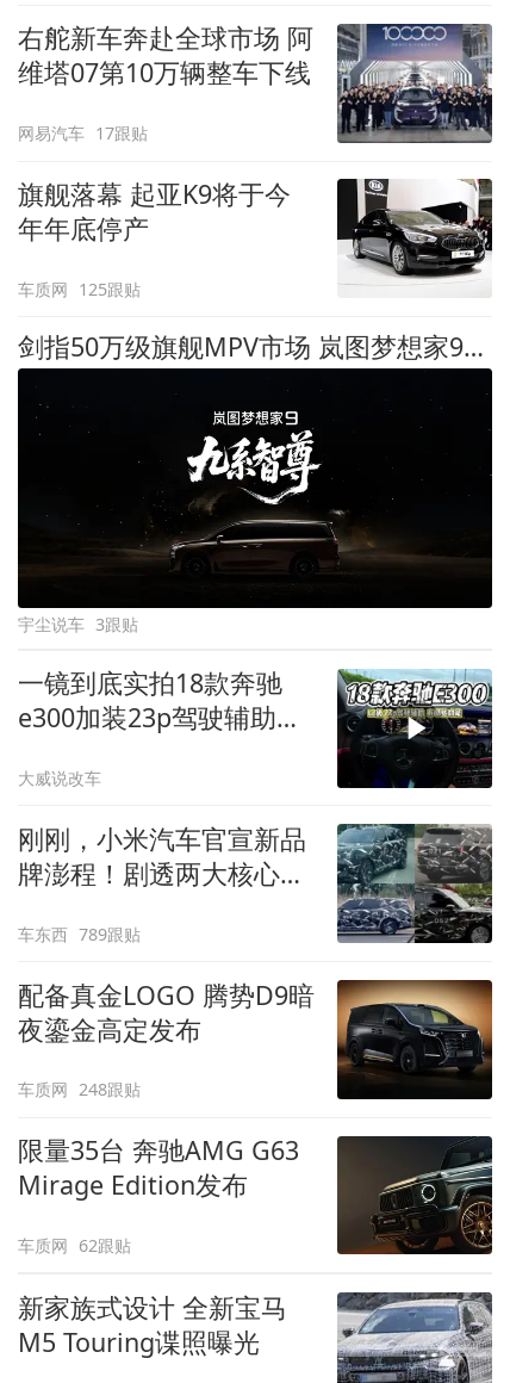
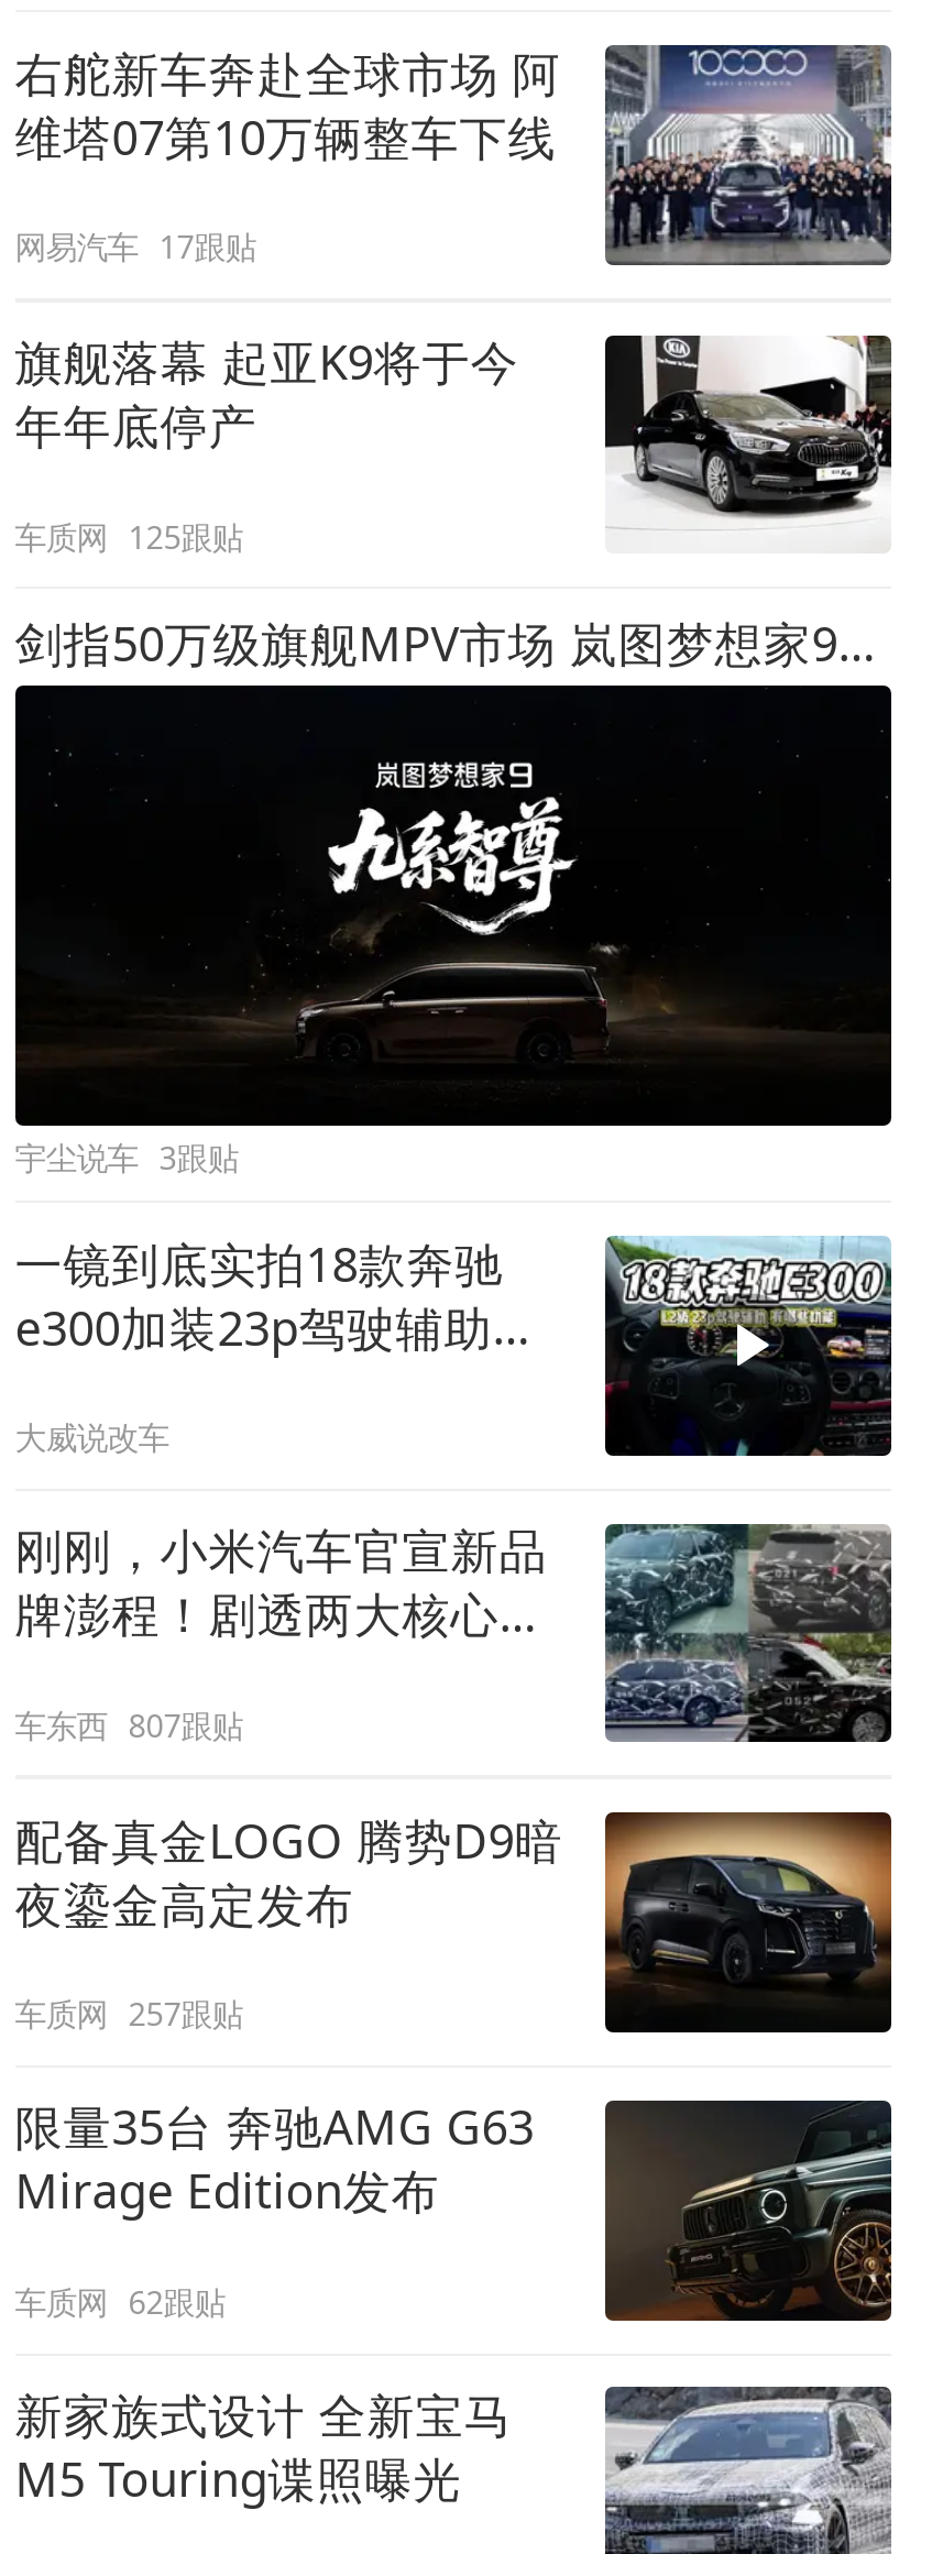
[18,922,141,945] 车东西 789跟贴 -> [15,1703,243,1745] 车东西 807跟贴
[18,1078,141,1101] 车质网 248跟贴 -> [15,1993,243,2035] 车质网 257跟贴

